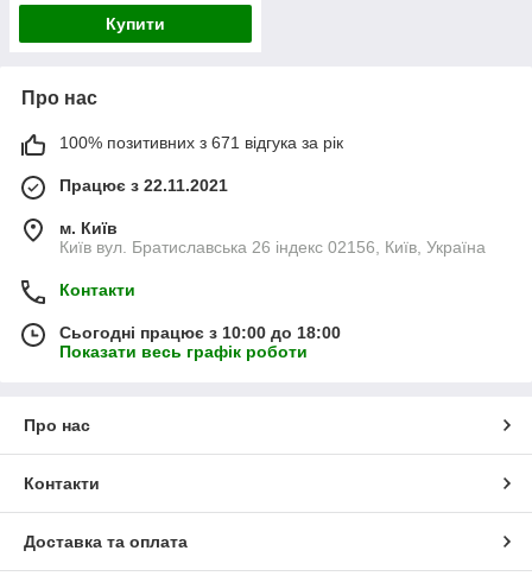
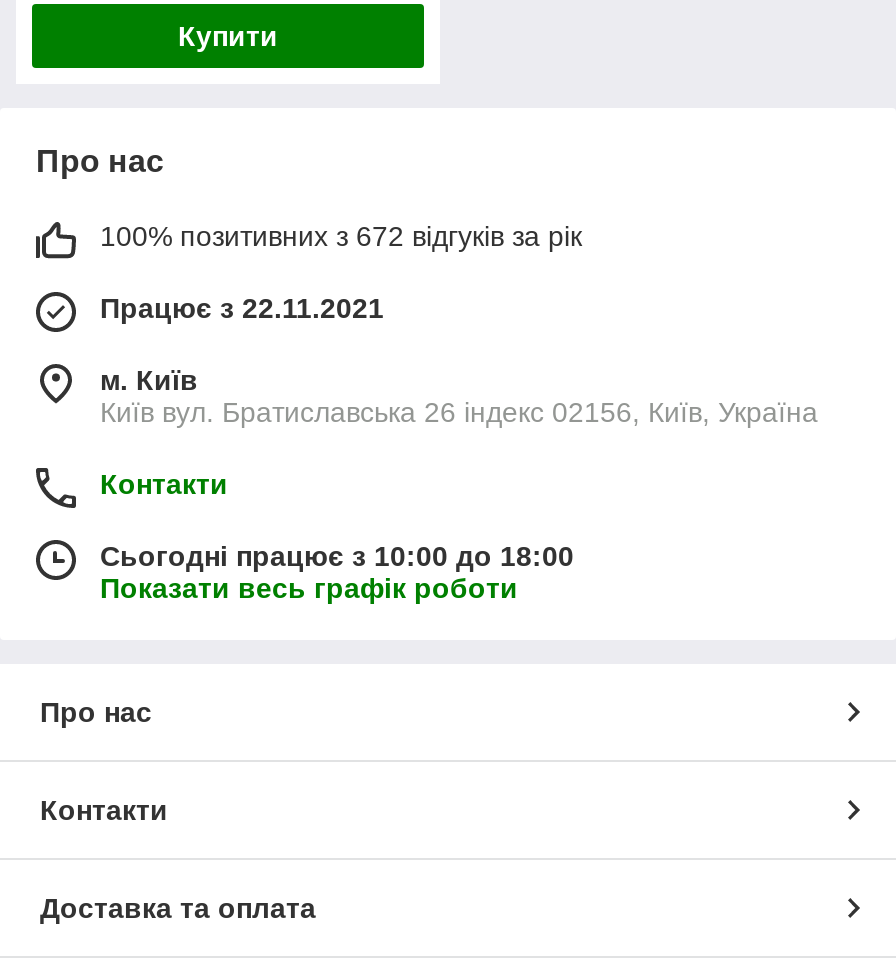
[59,134,343,153] 100% позитивних з 671 відгука за рік -> [100,221,582,253] 100% позитивних з 672 відгуків за рік

